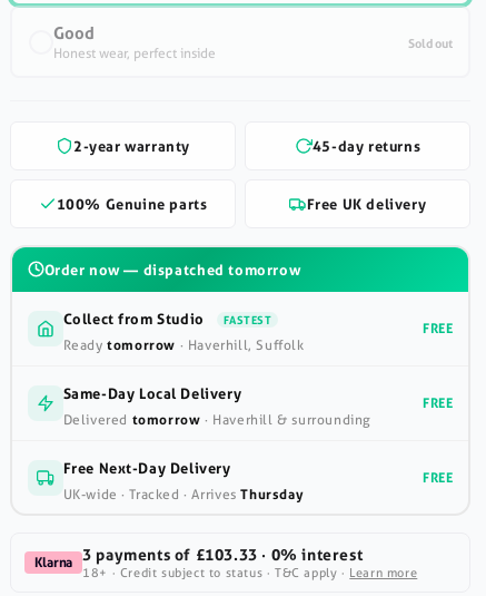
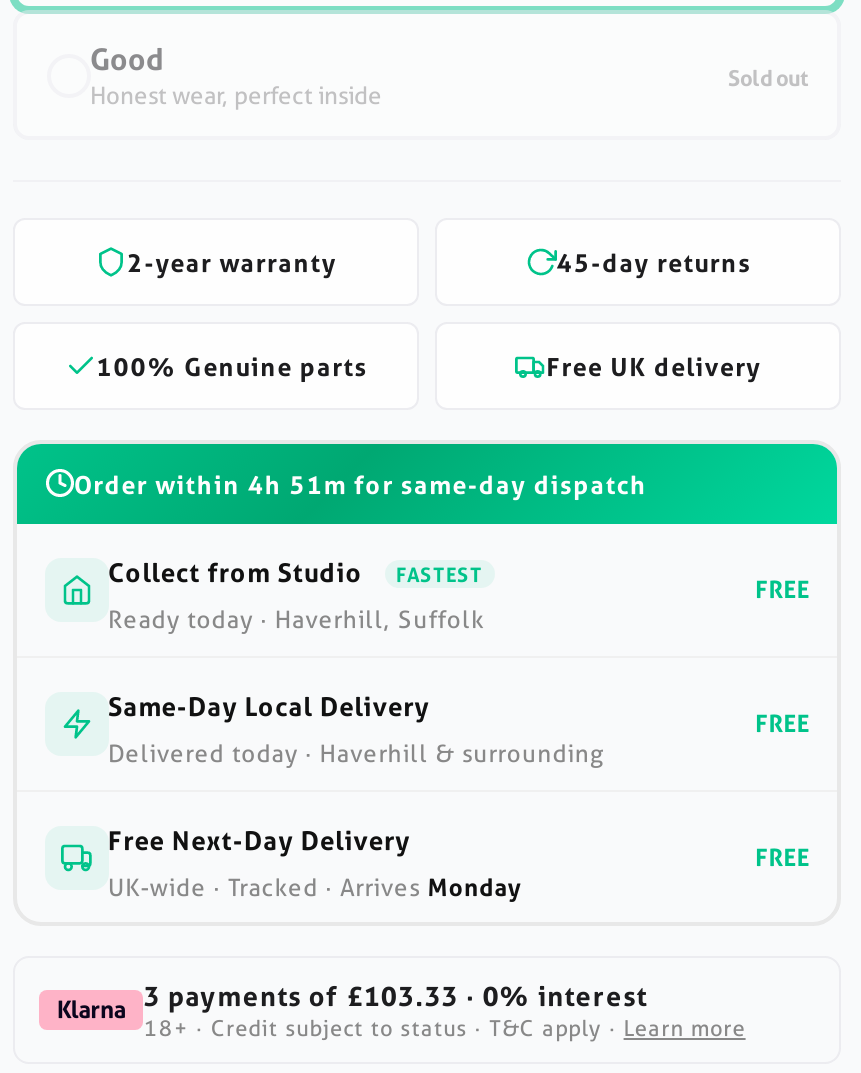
[44,260,300,278] Order now — dispatched tomorrow -> [74,467,647,499] Order within 4h 51m for same-day dispatch
[63,336,304,353] Ready tomorrow · Haverhill, Suffolk -> [108,603,484,633] Ready today · Haverhill, Suffolk
[63,411,371,427] Delivered tomorrow · Haverhill & surrounding -> [108,737,605,767] Delivered today · Haverhill & surrounding
[63,485,304,502] UK-wide · Tracked · Arrives Thursday -> [108,871,523,901] UK-wide · Tracked · Arrives Monday

